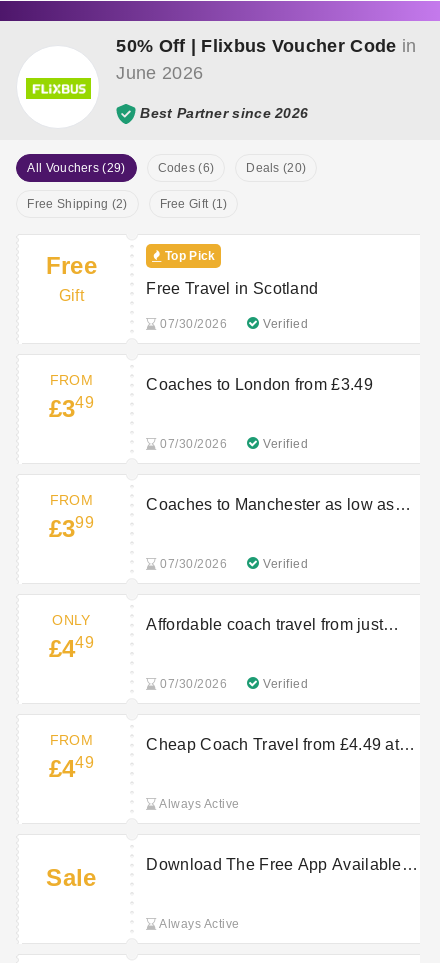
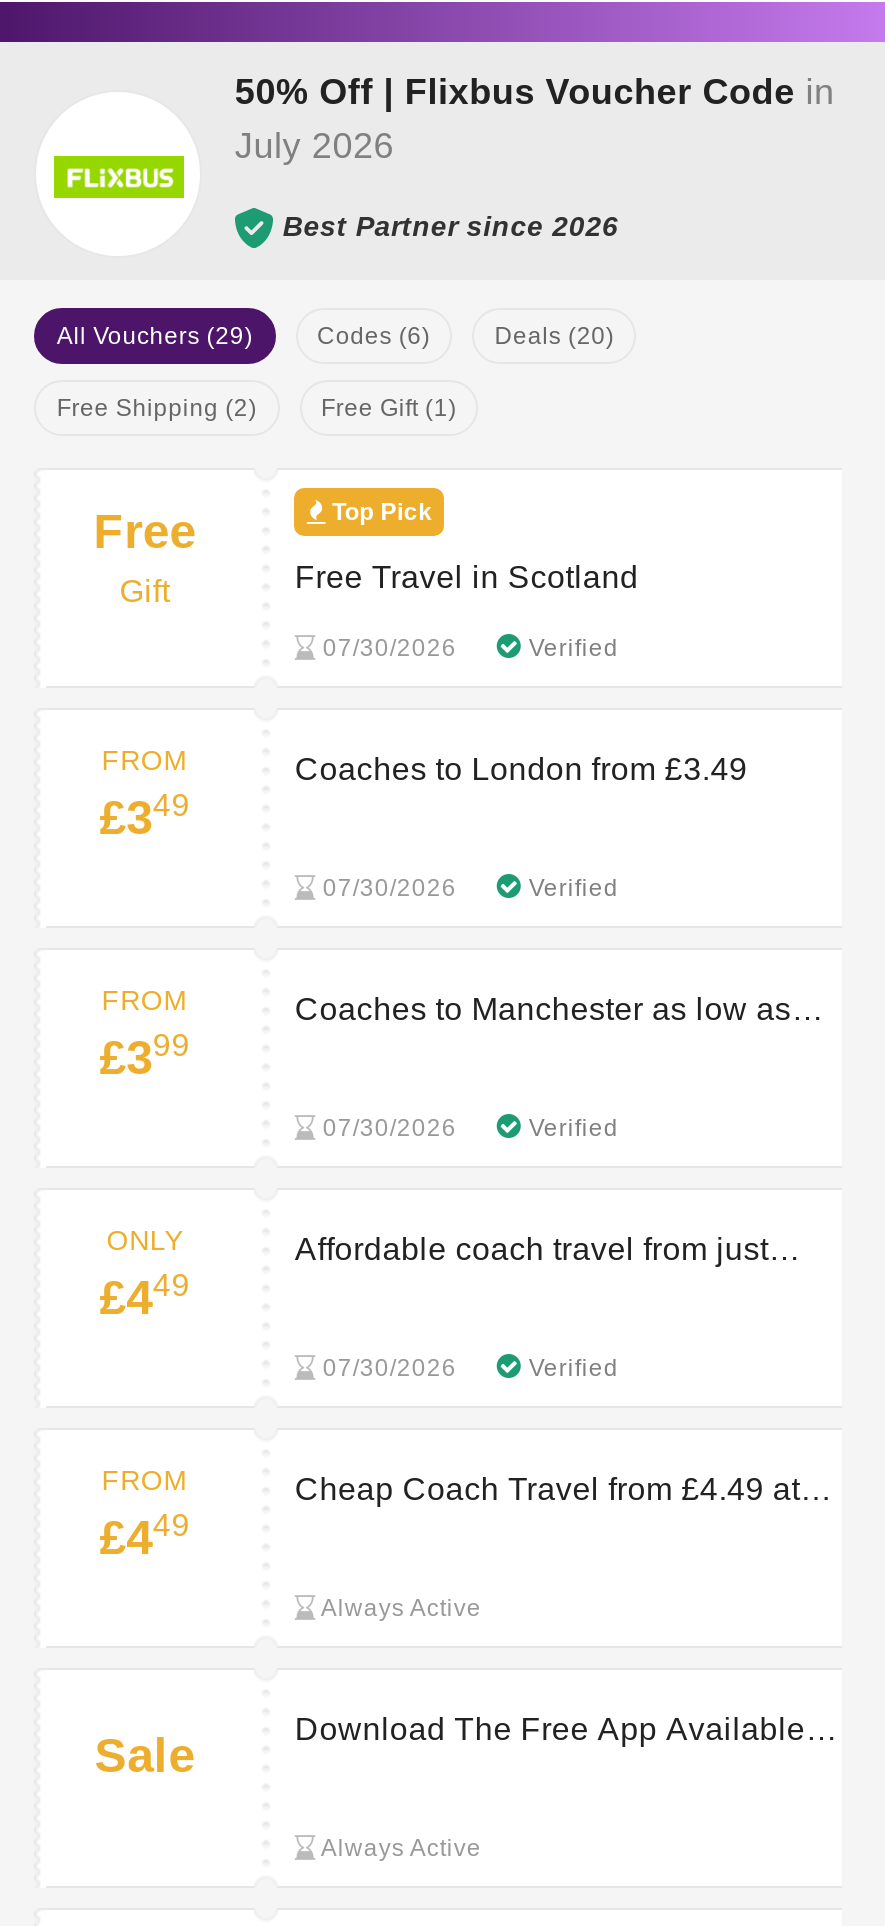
[116,63,203,83] June 2026 -> [235,126,394,166] July 2026

